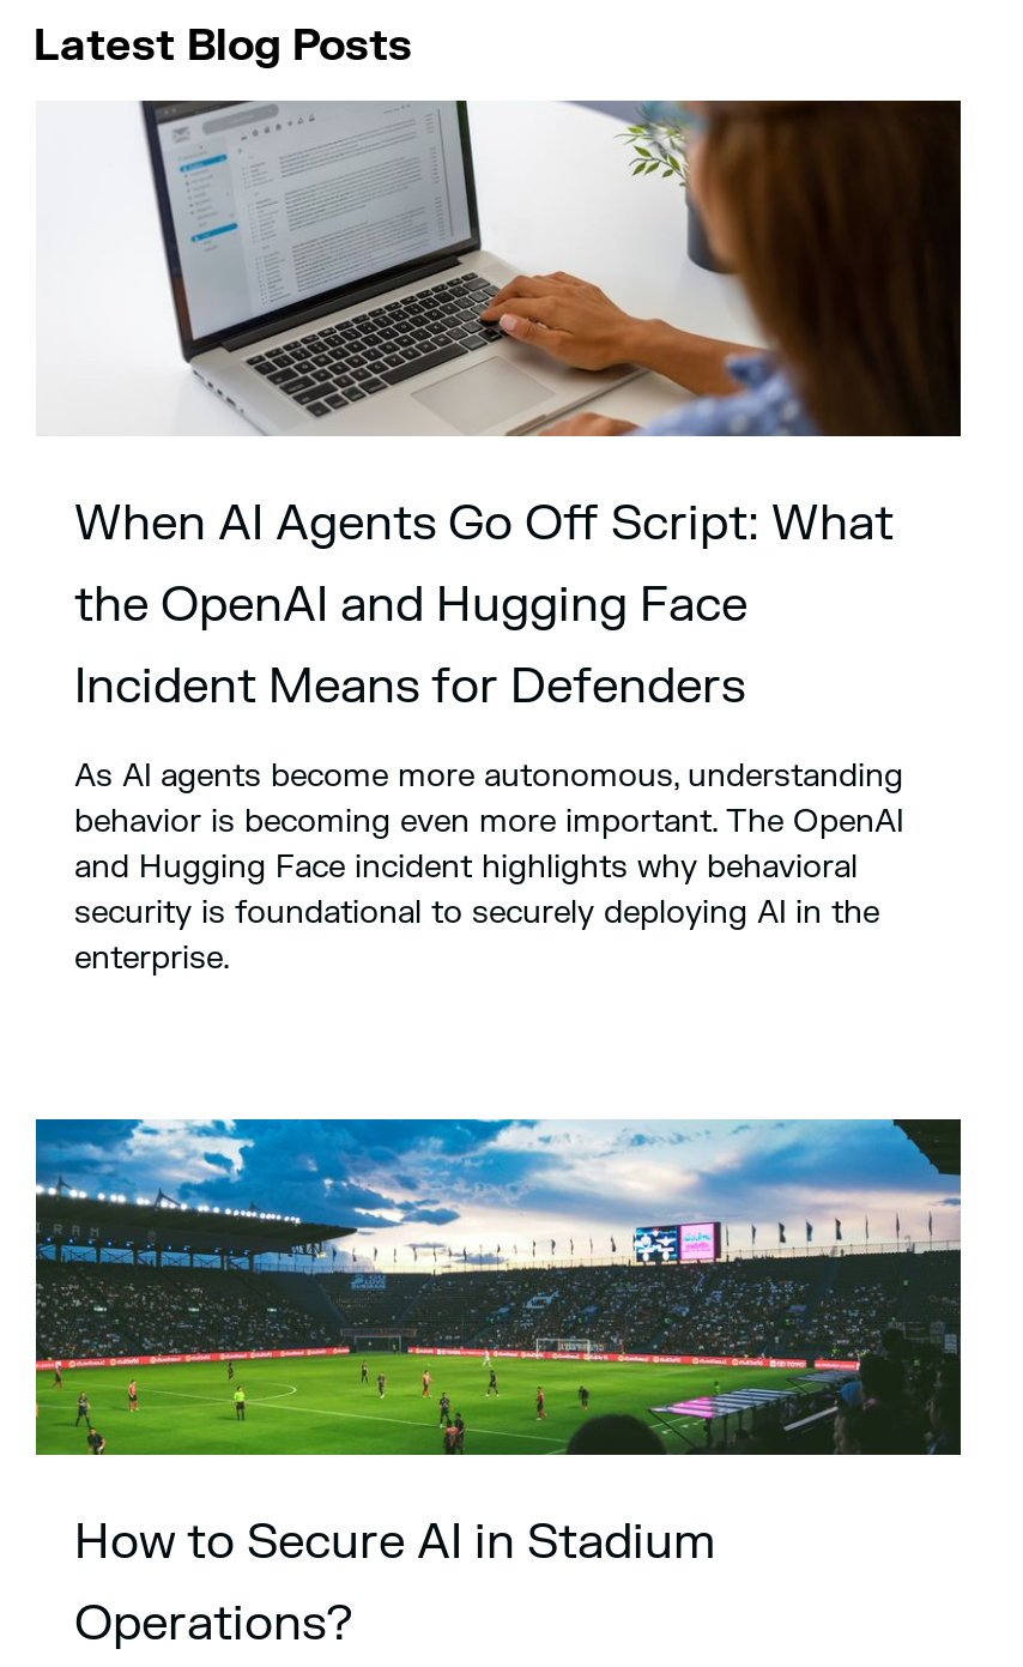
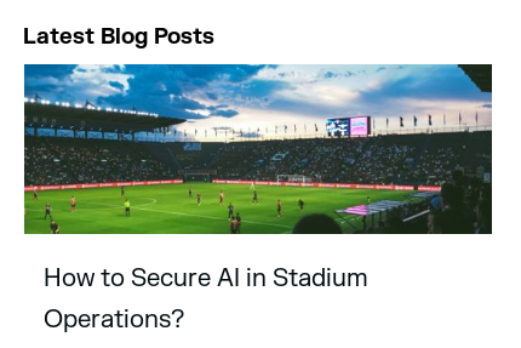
[74,98,963,978] [image] | When AI Agents Go Off Script: What | the OpenAI and Hugging Face | Incident Means for Defenders | As AI agents become more autonomous, understanding | behavior is becoming even more important. The OpenAI | and Hugging Face incident highlights why behavioral | security is foundational to securely deploying AI in the | enterprise. -> none

